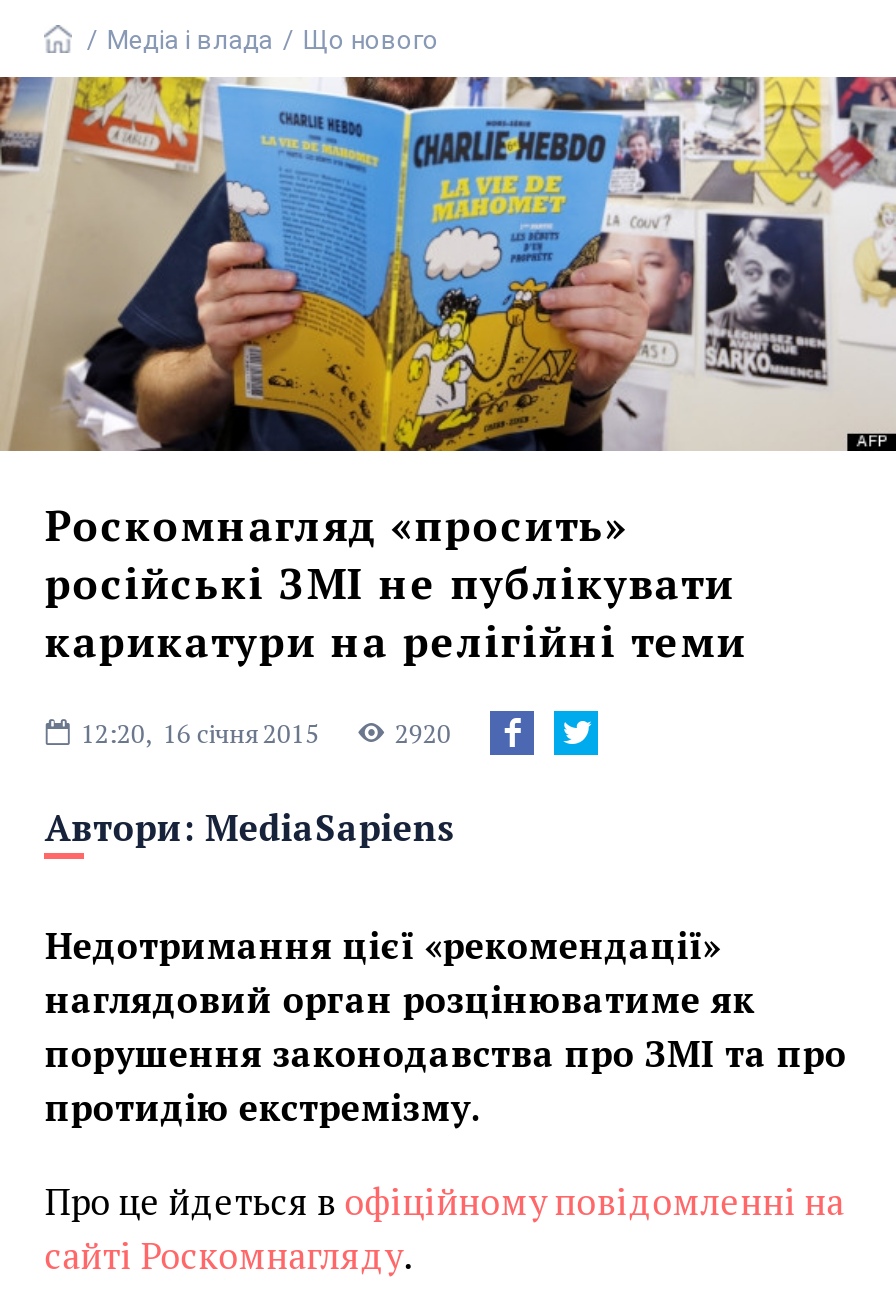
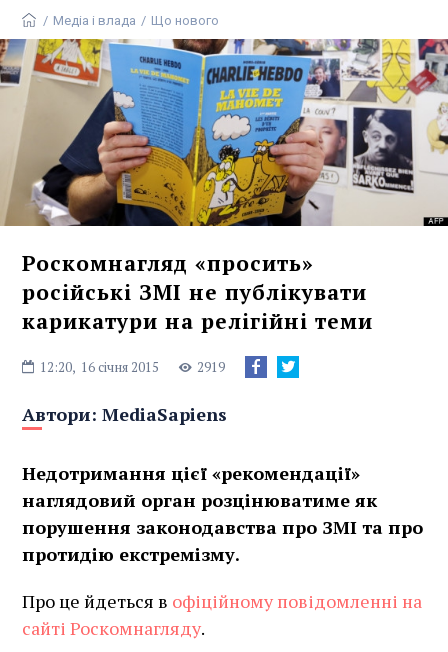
[395,715,451,751] 2920 -> [197,358,225,376] 2919

